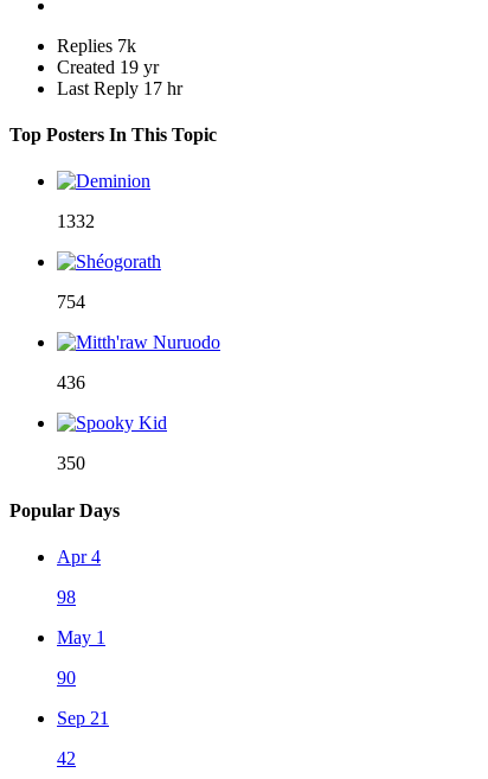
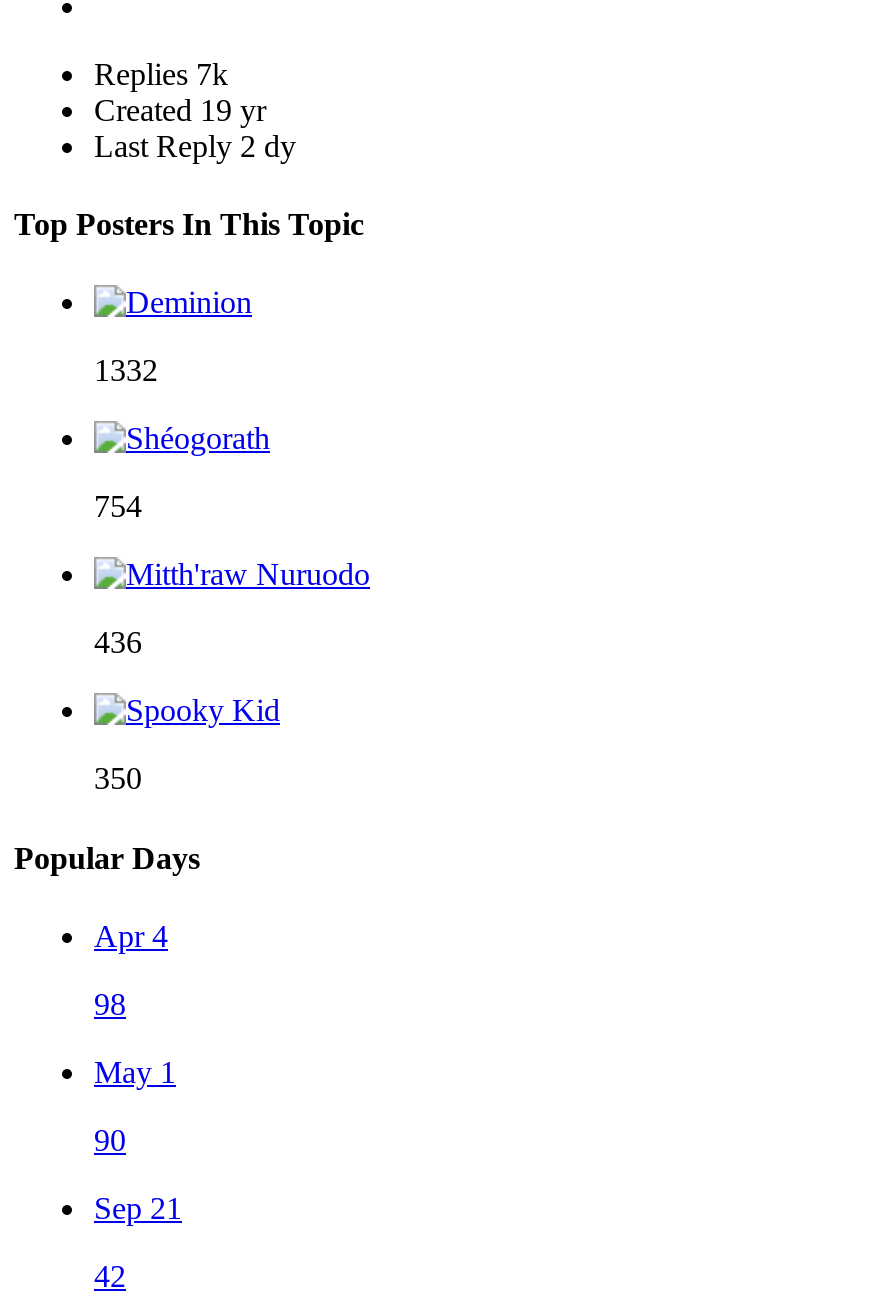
[57,78,182,98] Last Reply 17 hr -> [94,129,296,163] Last Reply 2 dy

